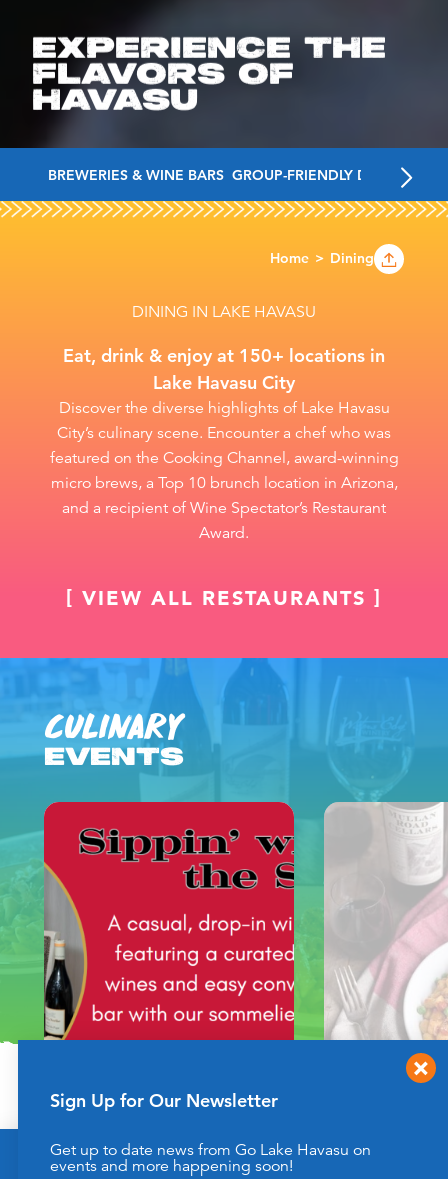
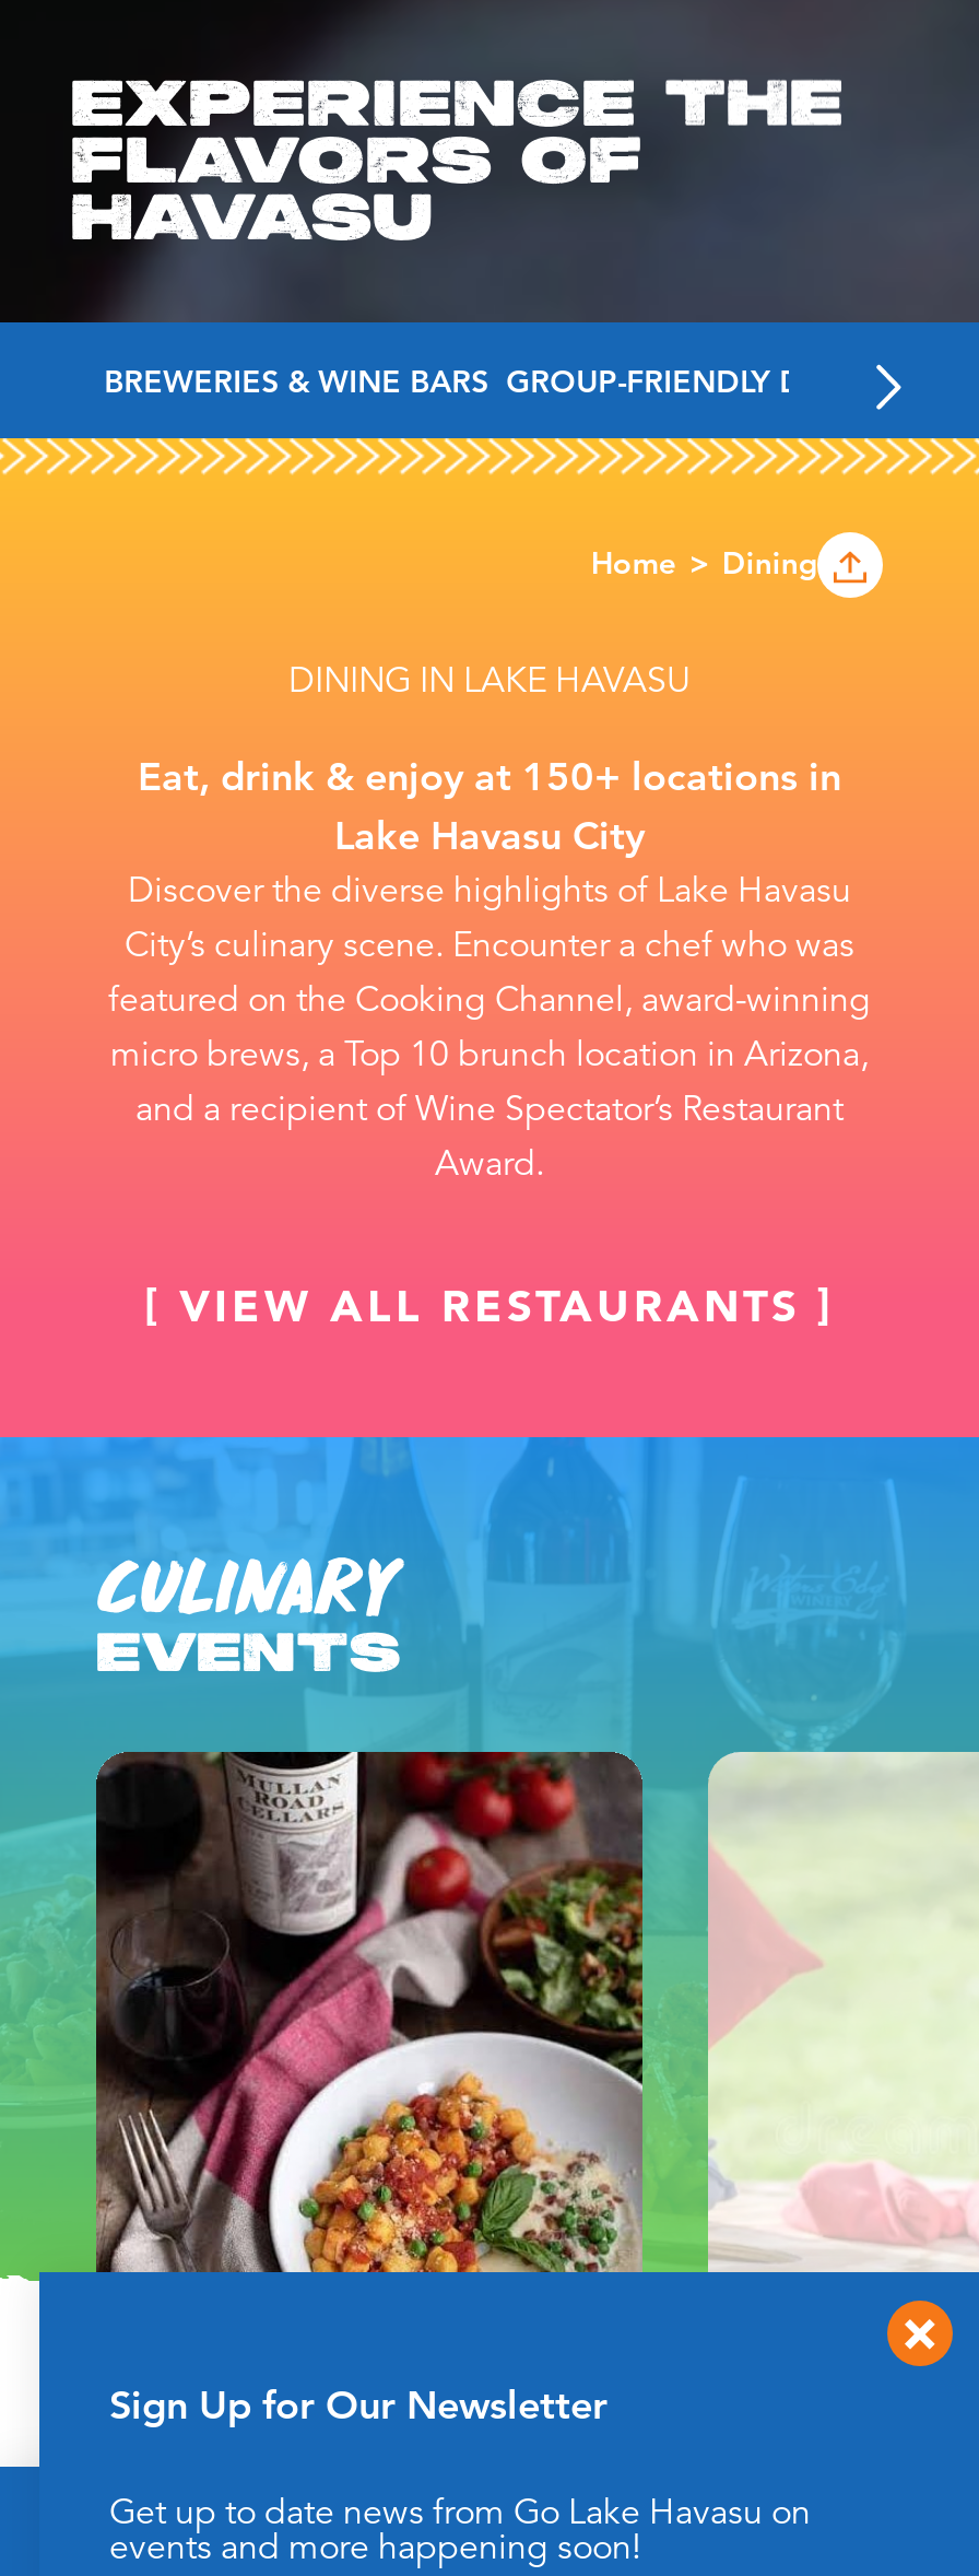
[43,801,295,1041] [image] -> [94,1750,645,2274] [image]
[324,802,445,1040] [image] -> [708,1752,972,2272] [image]

